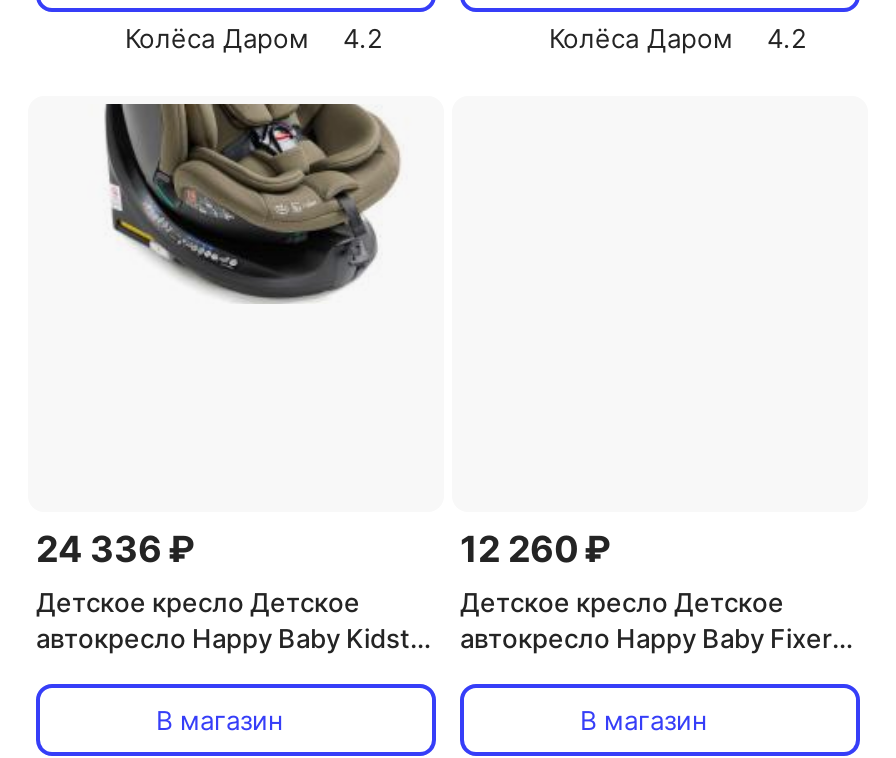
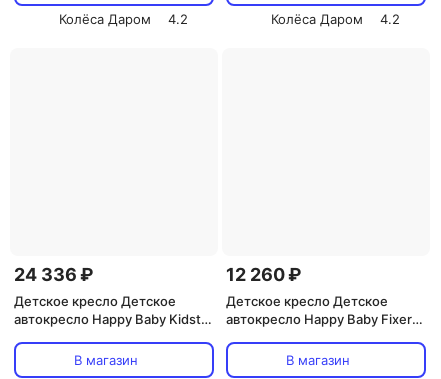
[104,102,402,304] [image] -> none

